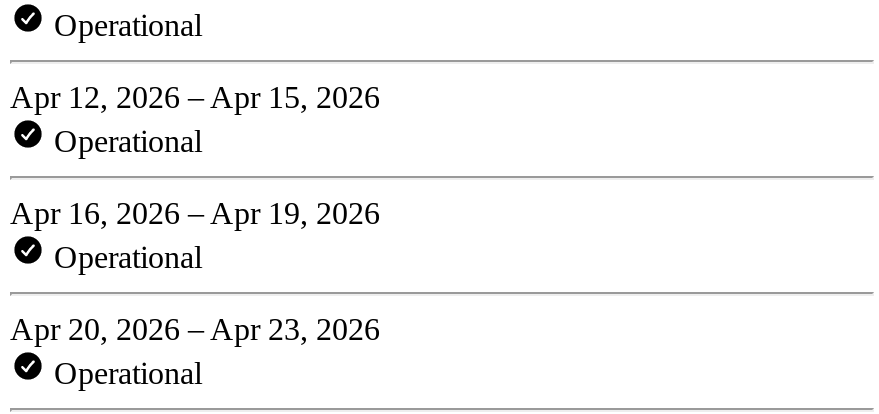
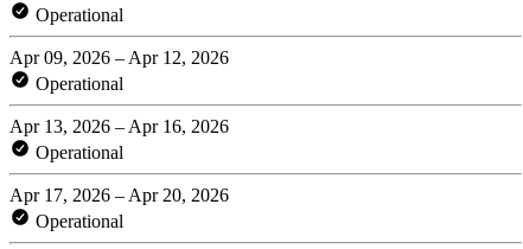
[10,80,380,114] Apr 12, 2026 – Apr 15, 2026 -> [9,47,229,67] Apr 09, 2026 – Apr 12, 2026
[10,196,380,230] Apr 16, 2026 – Apr 19, 2026 -> [9,116,229,136] Apr 13, 2026 – Apr 16, 2026
[10,312,380,346] Apr 20, 2026 – Apr 23, 2026 -> [9,185,229,205] Apr 17, 2026 – Apr 20, 2026

